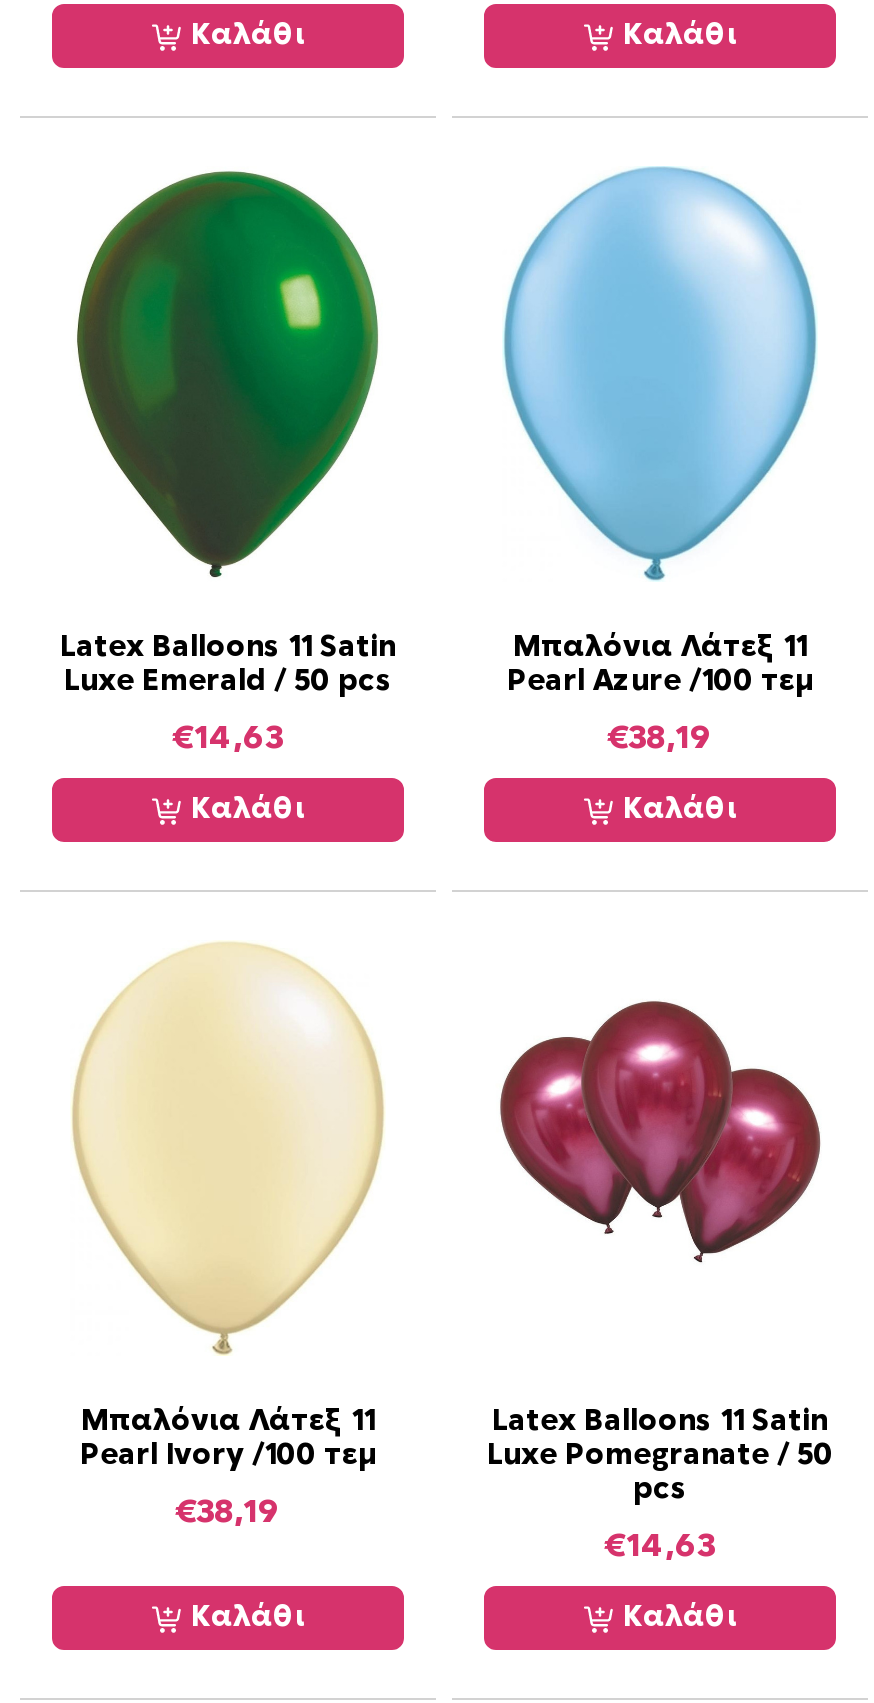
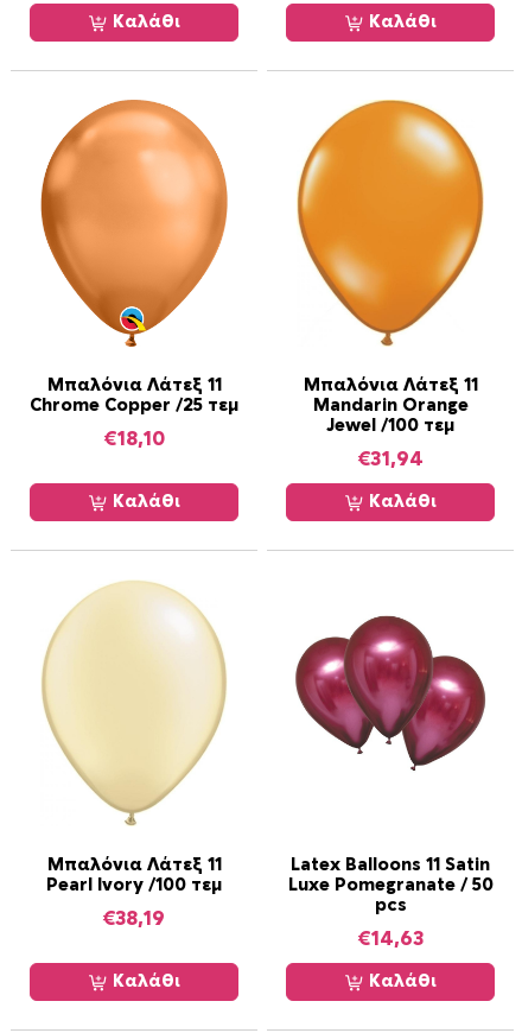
[60,166,396,697] [image] | Latex Balloons 11 Satin | Luxe Emerald / 50 pcs -> [30,99,238,415] [image] | Μπαλόνια Λάτεξ 11 | Chrome Copper /25 τεμ
[502,166,818,582] [image] -> [297,99,484,347] [image]
[507,667,813,697] Pearl Azure /100 τεμ -> [313,397,468,435] Mandarin Orange | Jewel /100 τεμ
[173,723,283,755] €14,63 -> [104,430,164,449] €18,10
[608,723,712,755] €38,19 -> [358,450,423,469] €31,94

